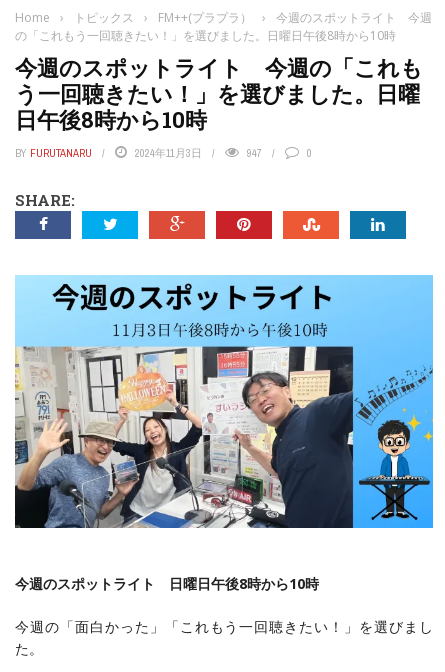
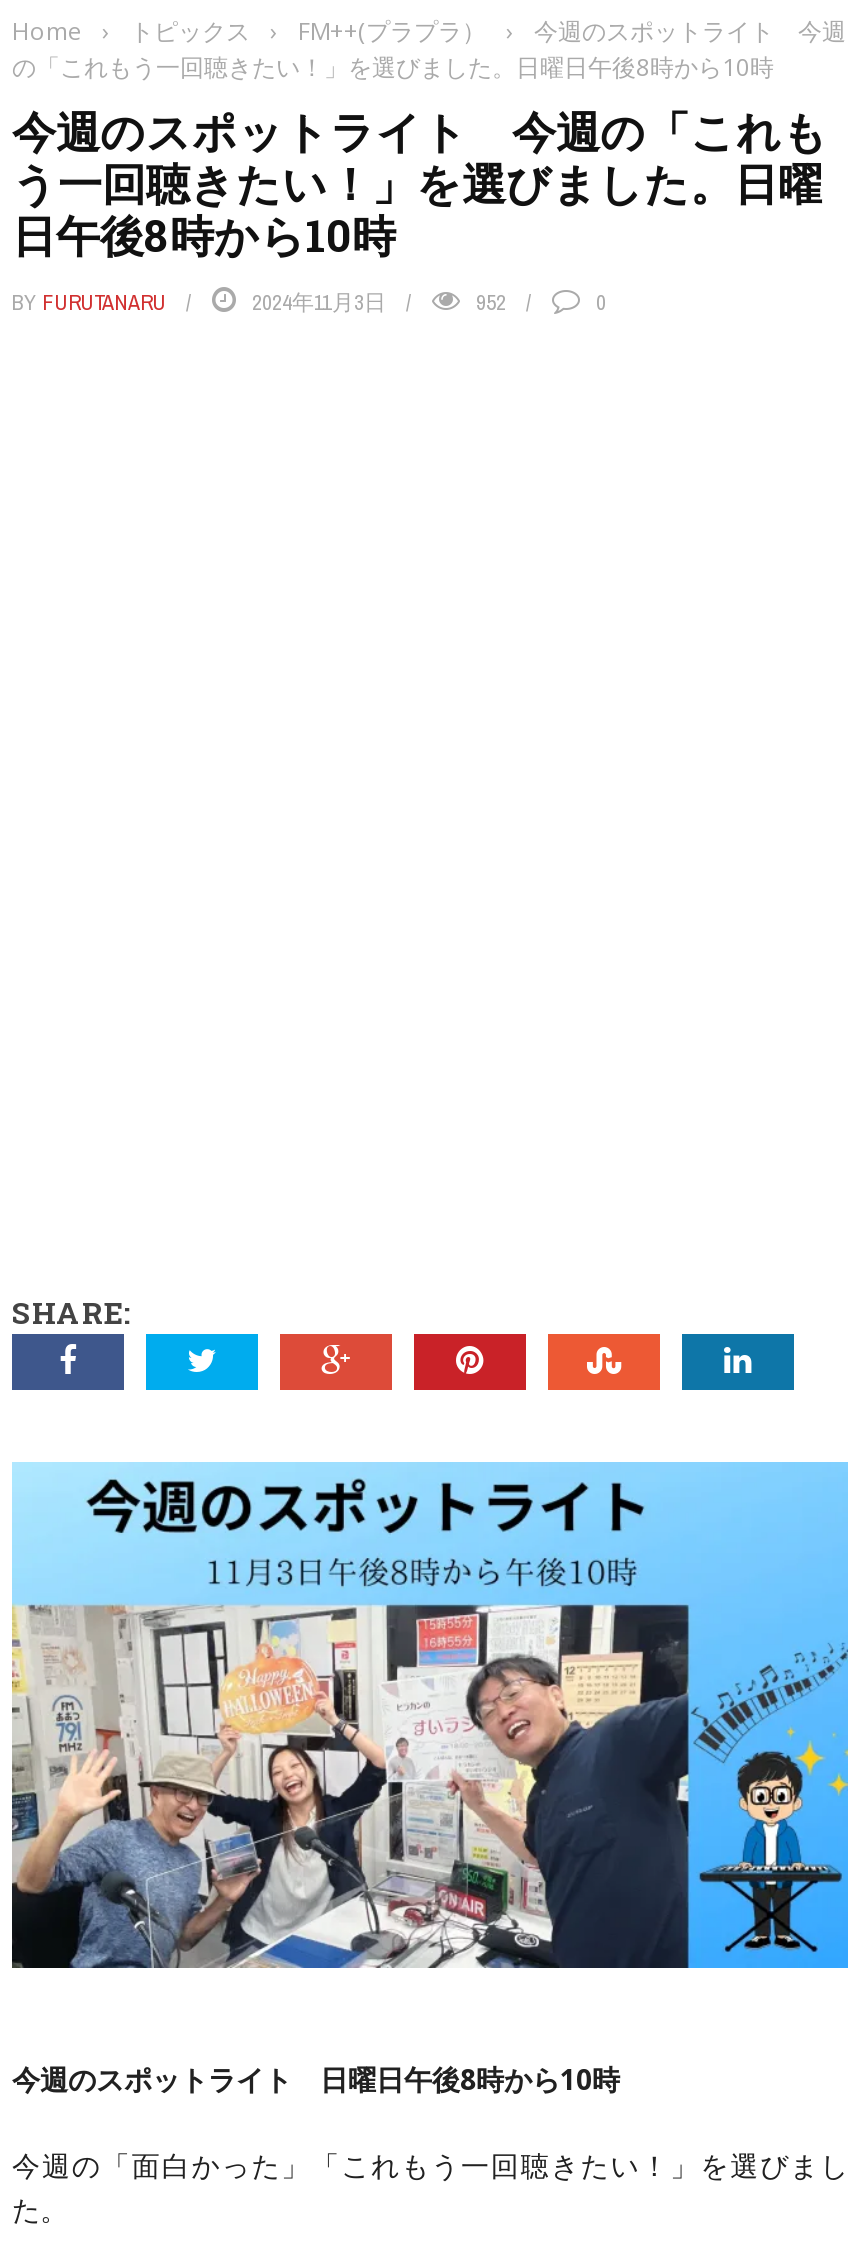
[247,146,262,160] 947 -> [476,288,506,316] 952

